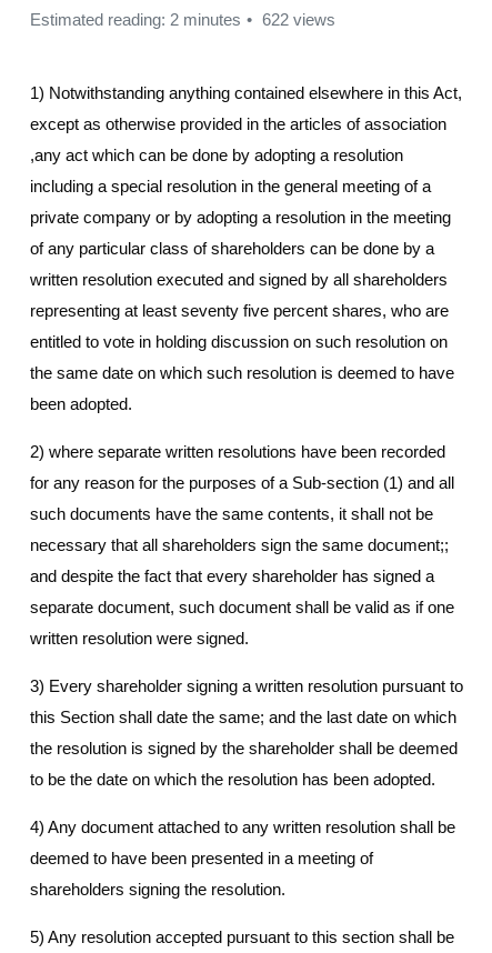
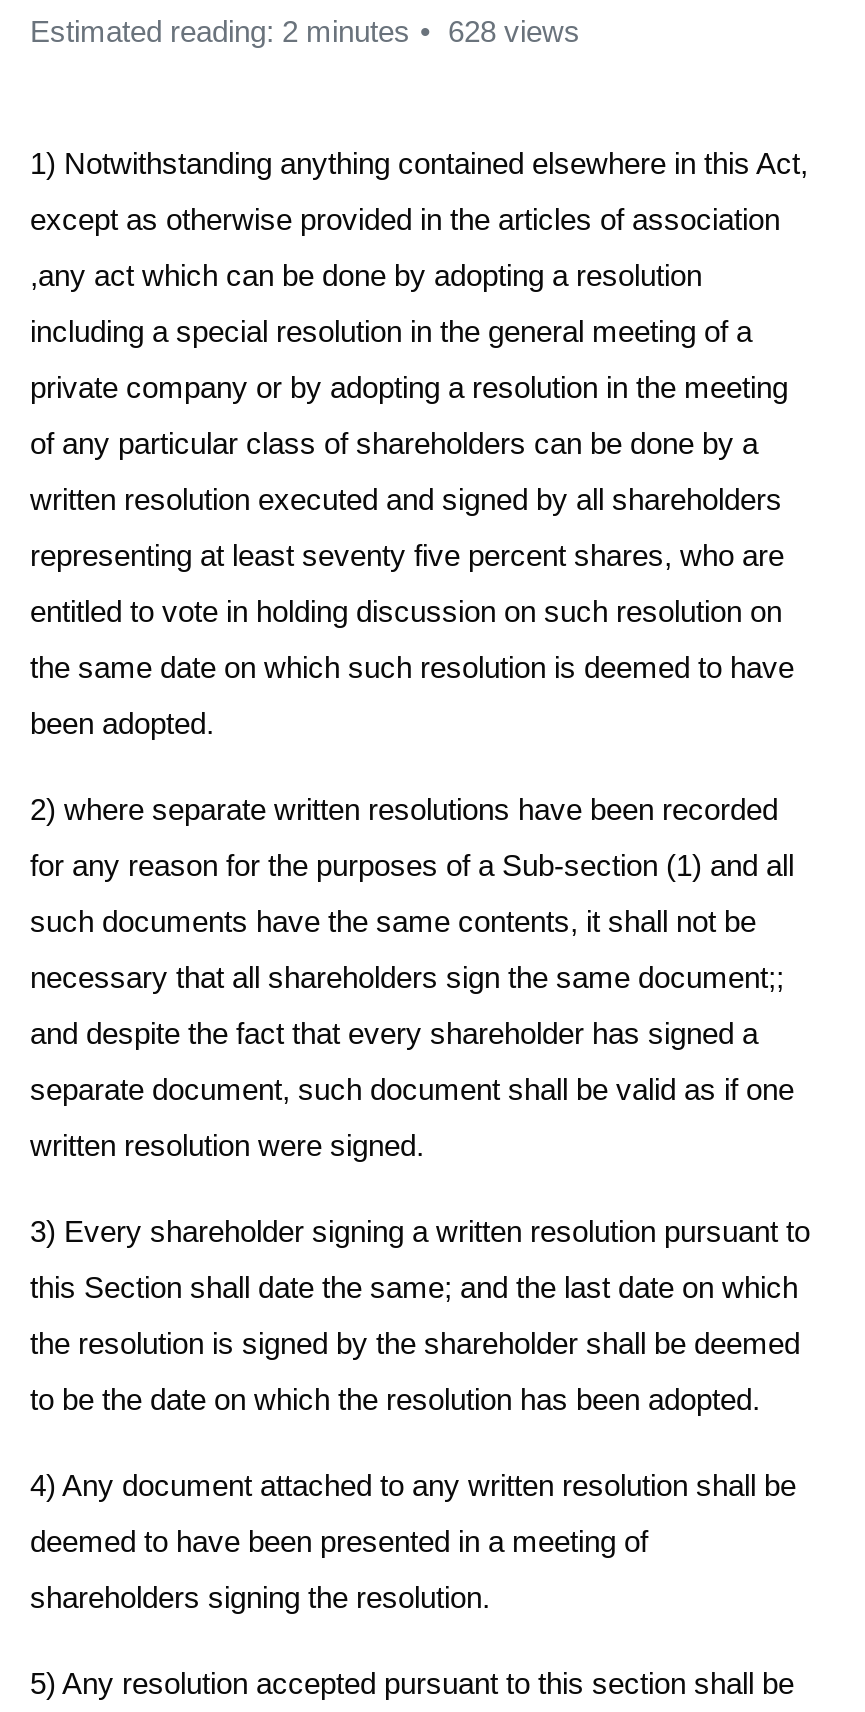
[30,10,335,29] Estimated reading: 2 minutes 622 views -> [30,14,580,48] Estimated reading: 2 minutes 628 views

